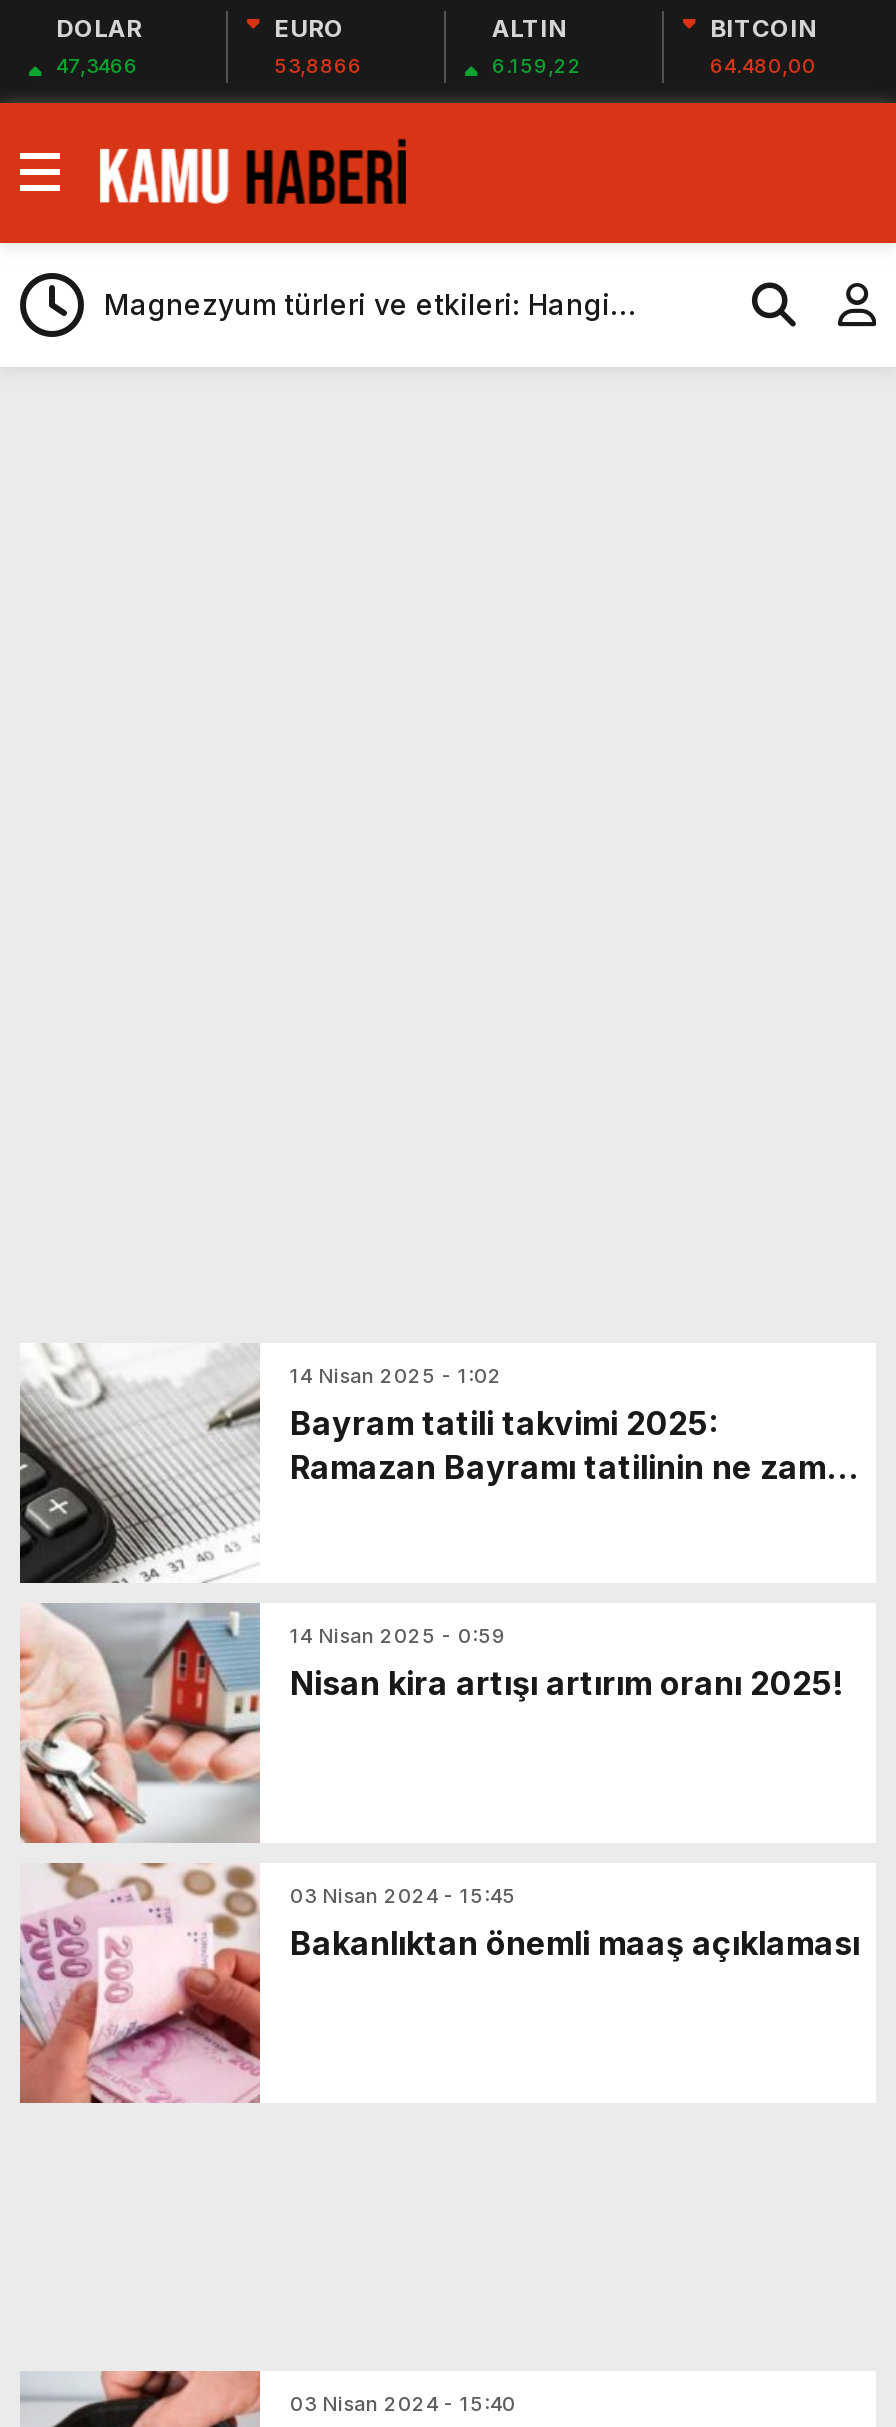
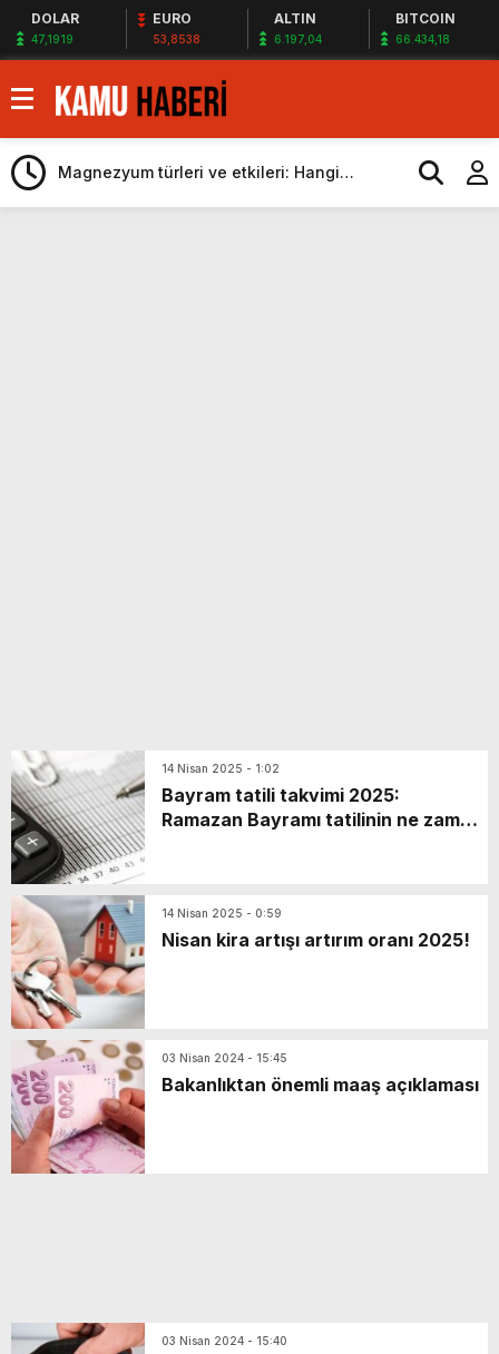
[56,53,138,77] 47,3466 -> [31,32,74,46] 47,1919
[274,53,362,77] 53,8866 -> [153,32,200,46] 53,8538
[492,53,582,77] 6.159,22 -> [274,32,322,46] 6.197,04
[710,53,816,77] 64.480,00 -> [395,32,450,46] 66.434,18

